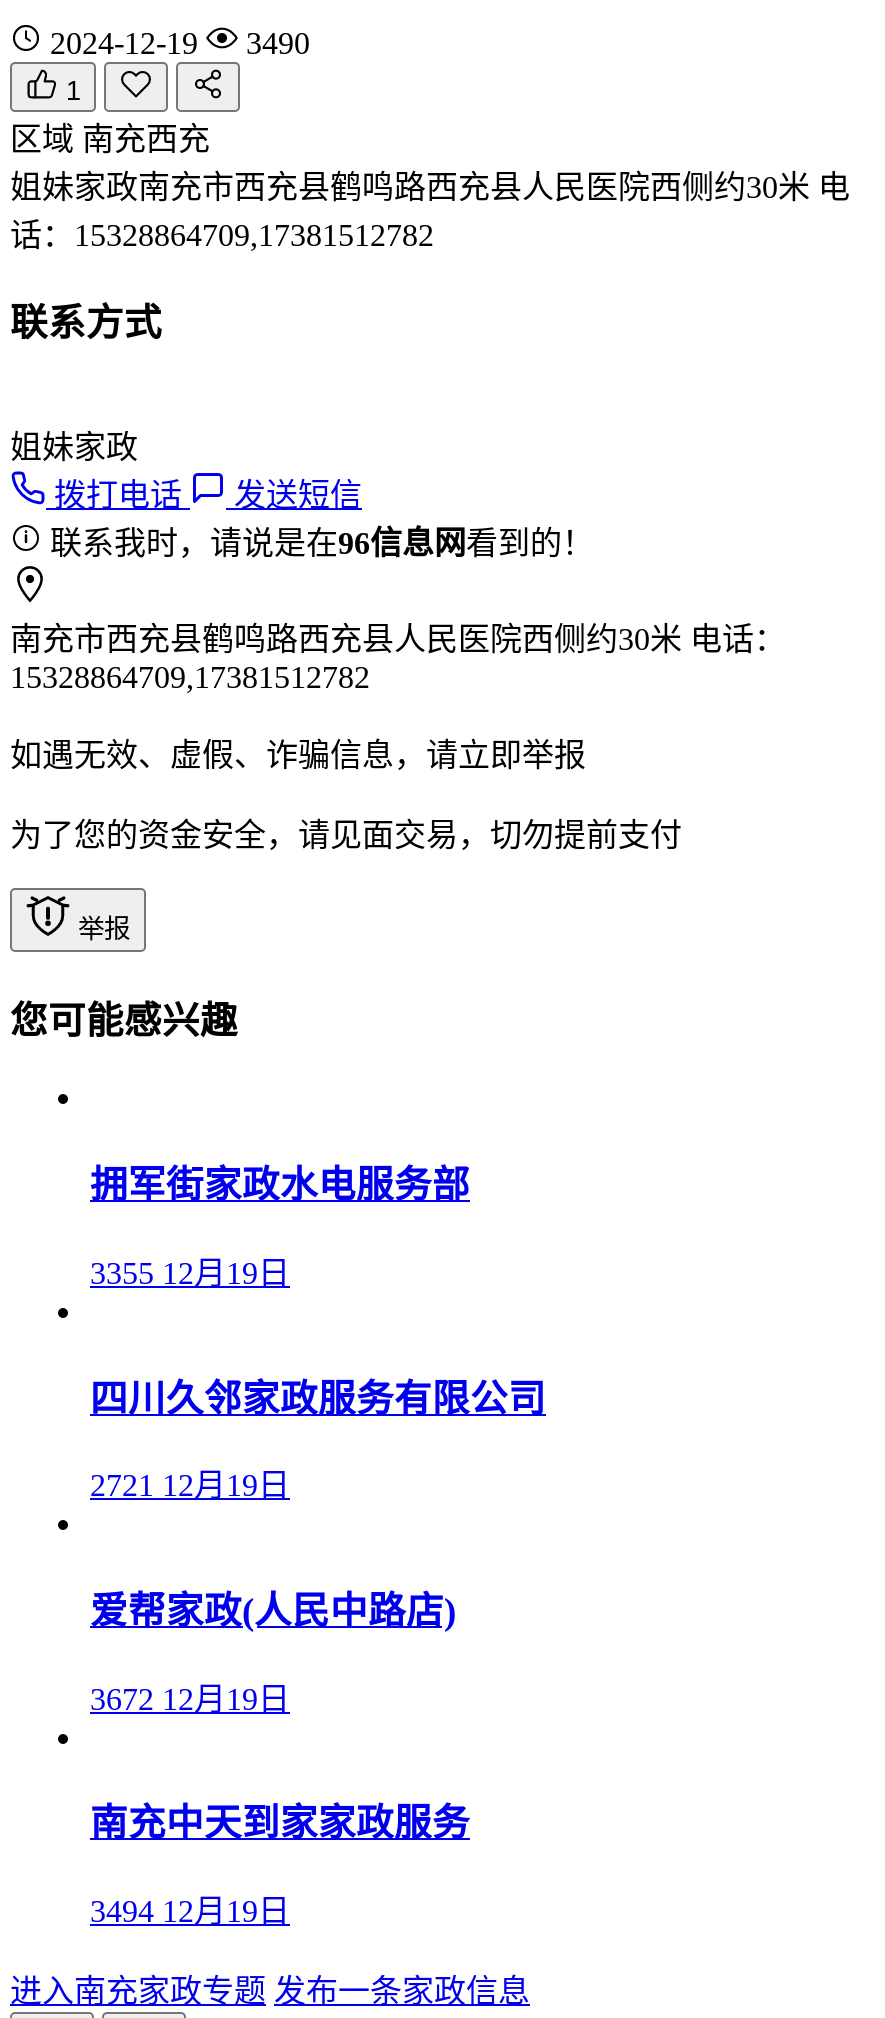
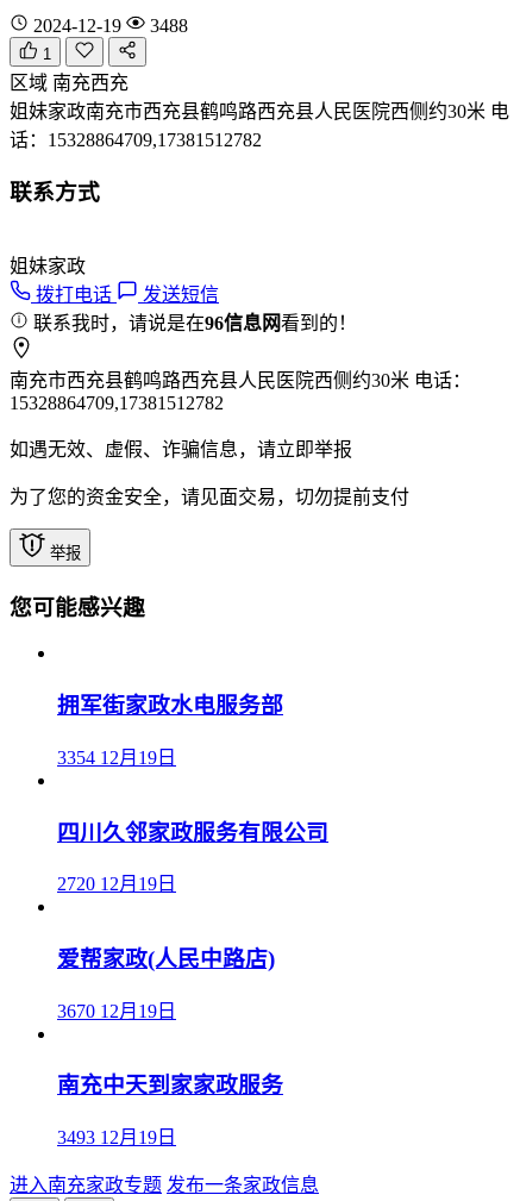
[42,25,310,59] 2024-12-19 3490 -> [29,15,188,35] 2024-12-19 3488
[90,1256,290,1290] 3355 12月19日 -> [57,747,176,767] 3354 12月19日
[90,1468,290,1502] 2721 12月19日 -> [57,874,176,894] 2720 12月19日
[90,1681,290,1715] 3672 12月19日 -> [57,1001,176,1021] 3670 12月19日
[90,1894,290,1928] 3494 12月19日 -> [57,1127,176,1148] 3493 12月19日

